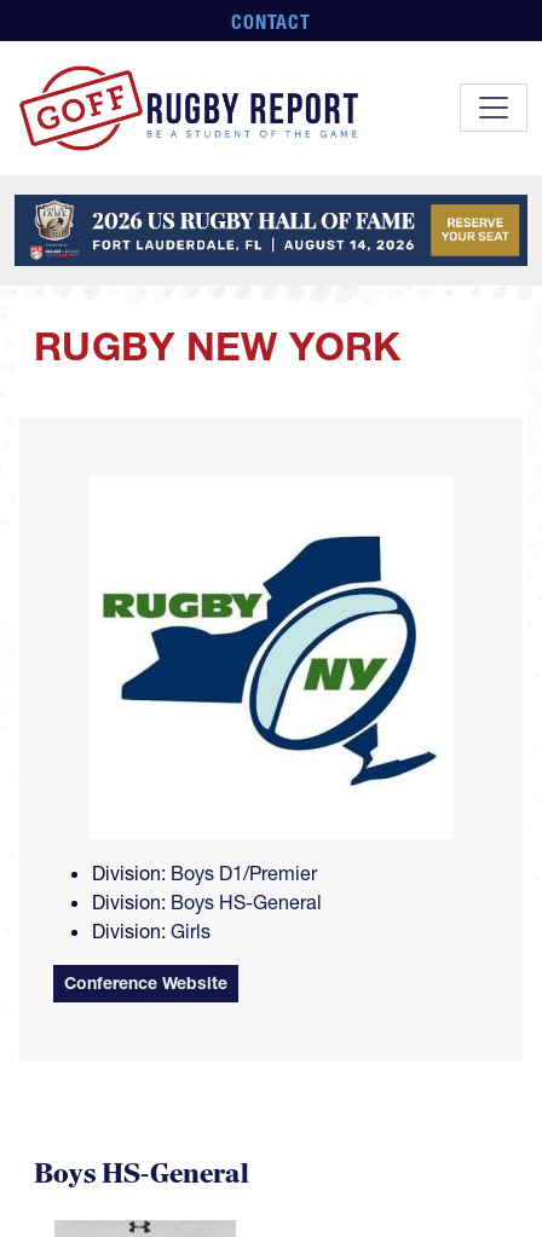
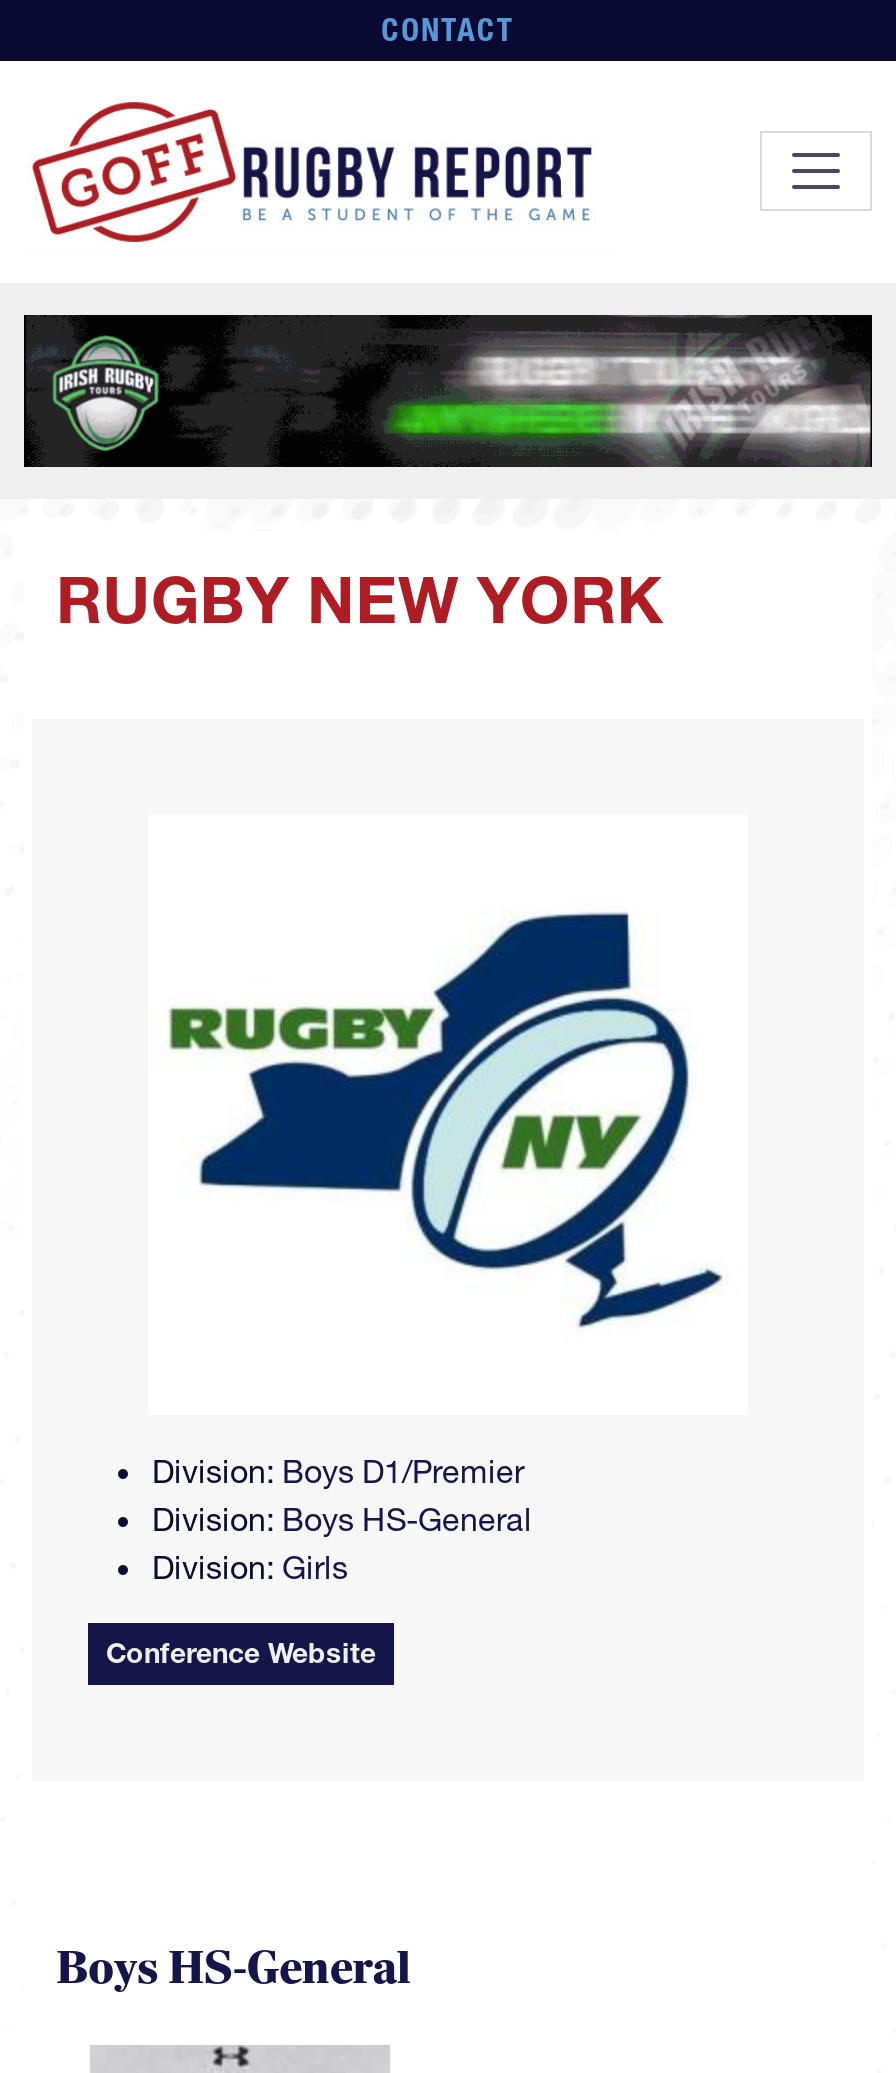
[15,195,527,266] [image] -> [24,315,872,467] [image]

